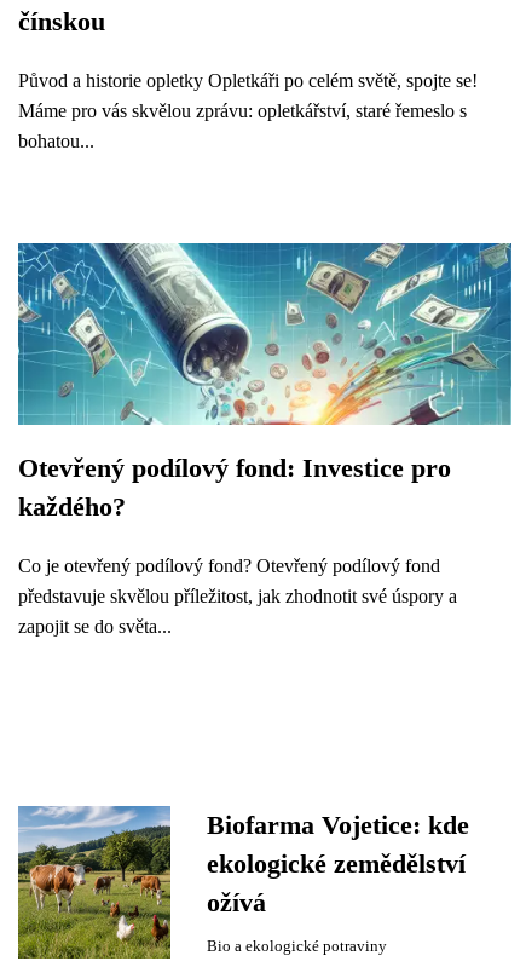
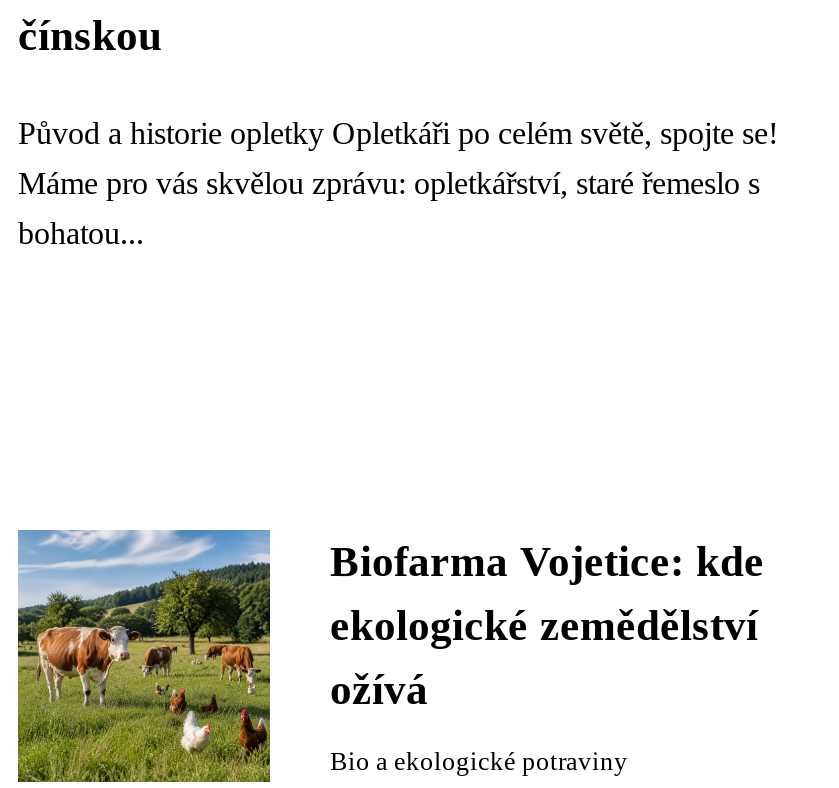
[17,242,513,637] [image] | Otevřený podílový fond: Investice pro | každého? | Co je otevřený podílový fond? Otevřený podílový fond | představuje skvělou příležitost, jak zhodnotit své úspory a | zapojit se do světa... -> none

